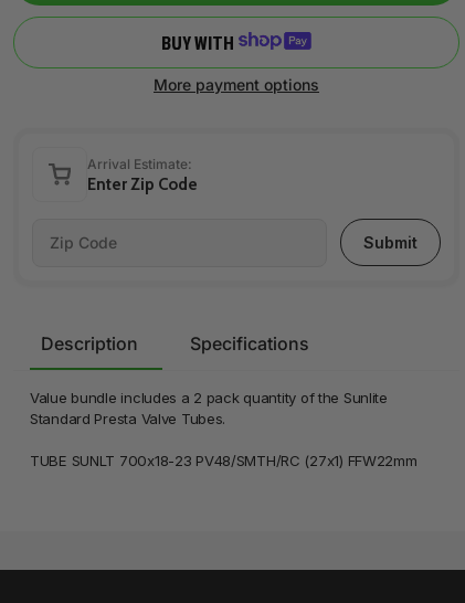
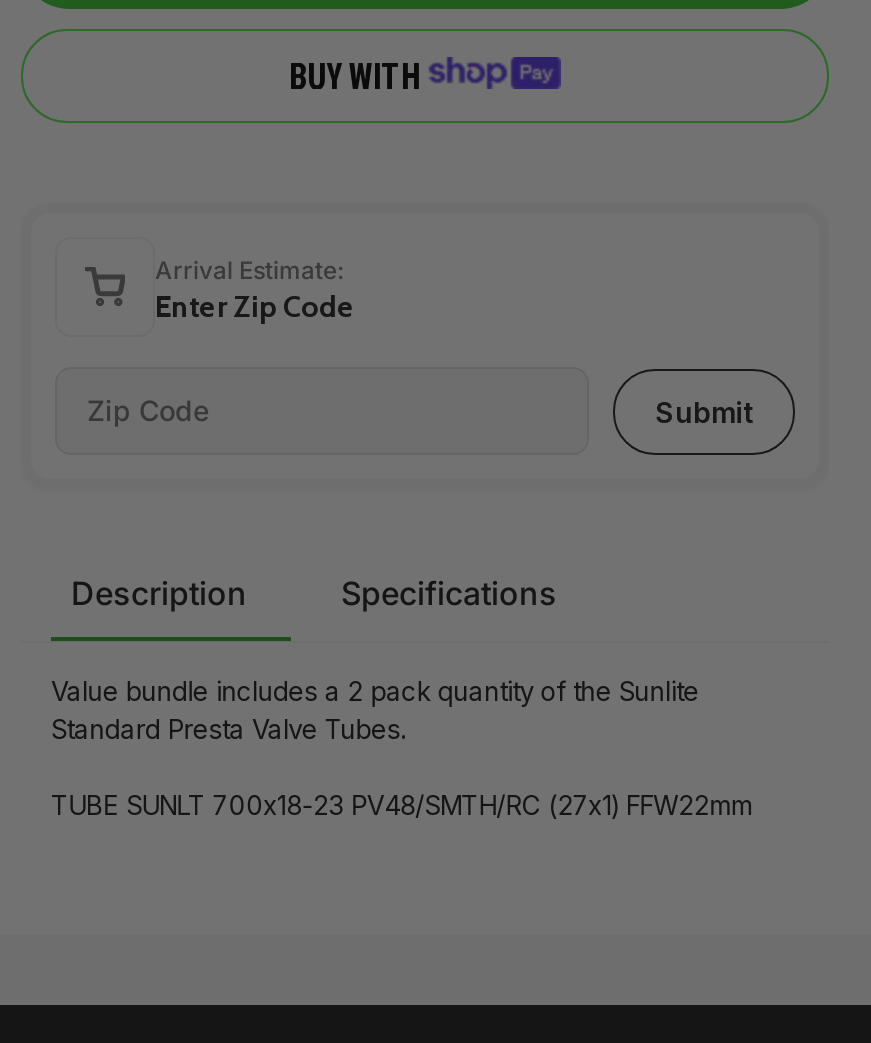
[154,75,319,93] More payment options -> none

